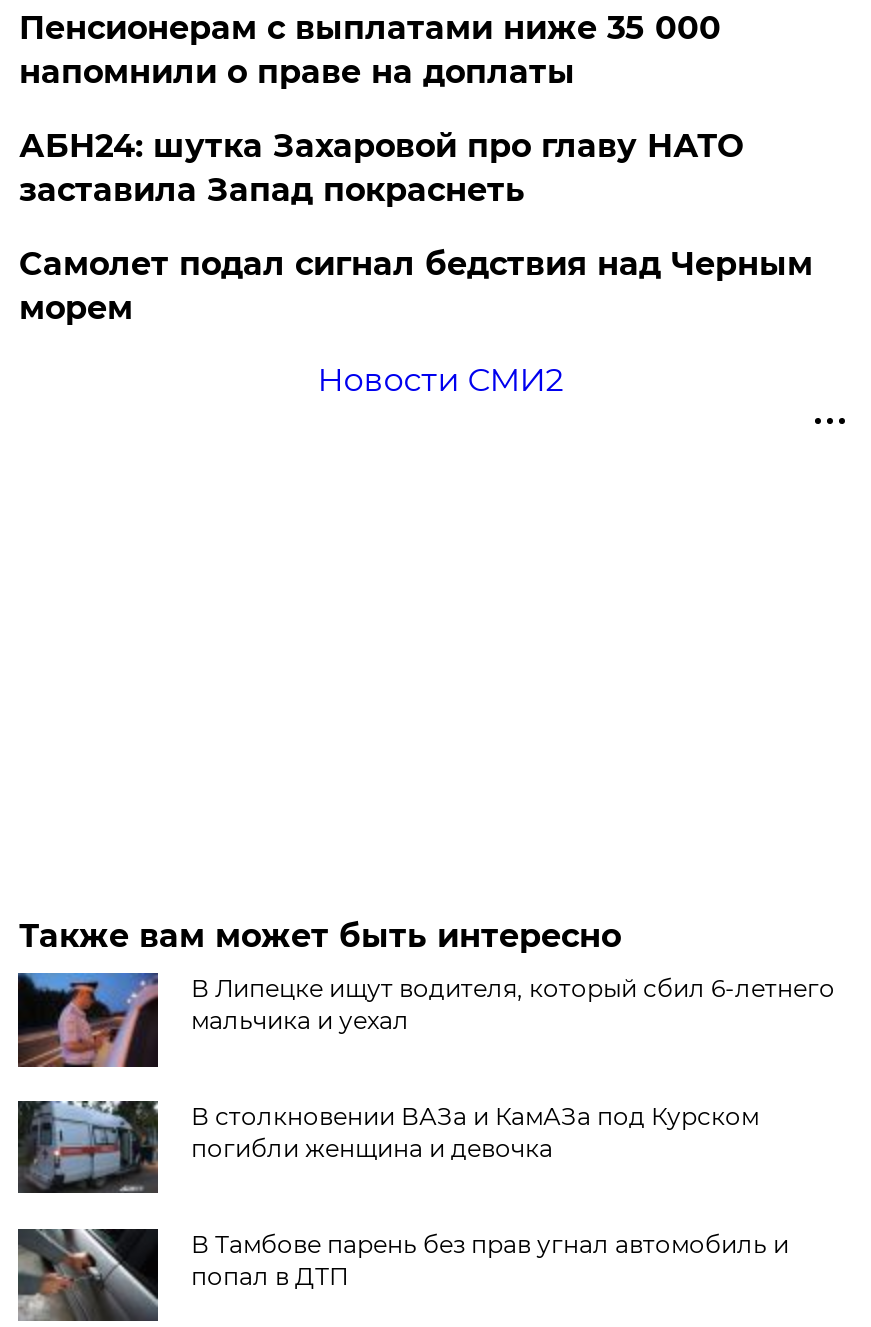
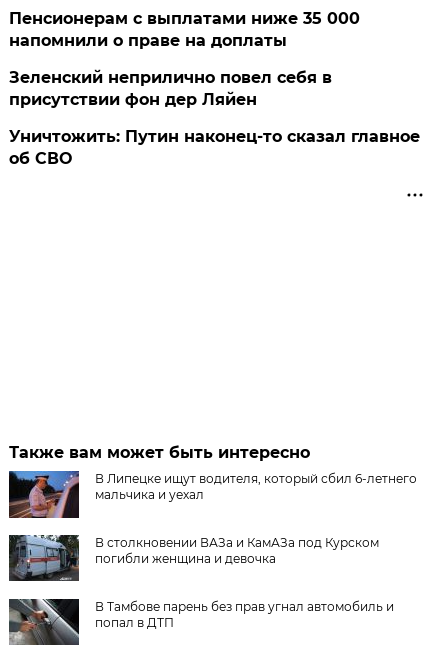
[19,127,813,399] АБН24: шутка Захаровой про главу НАТО | заставила Запад покраснеть | Самолет подал сигнал бедствия над Черным | морем | Новости СМИ2 -> [9,68,420,168] Зеленский неприлично повел cебя в | присутствии фон дер Ляйен | Уничтожить: Путин наконец-то сказал главное | об СВО

